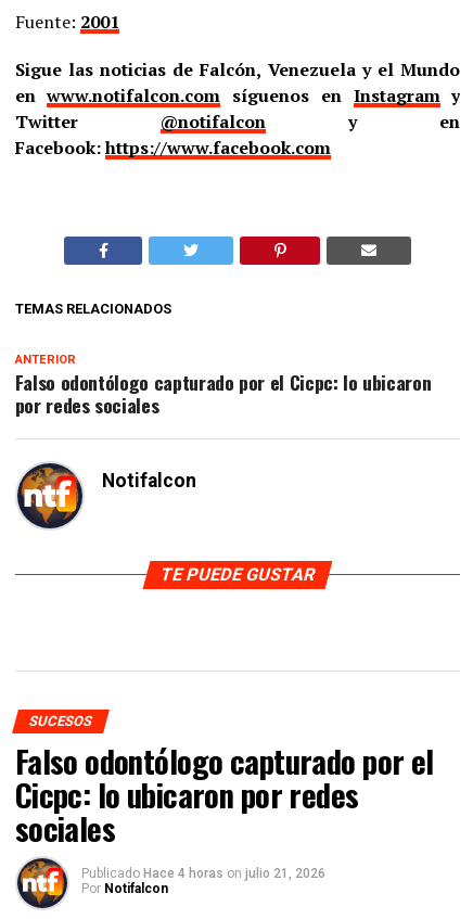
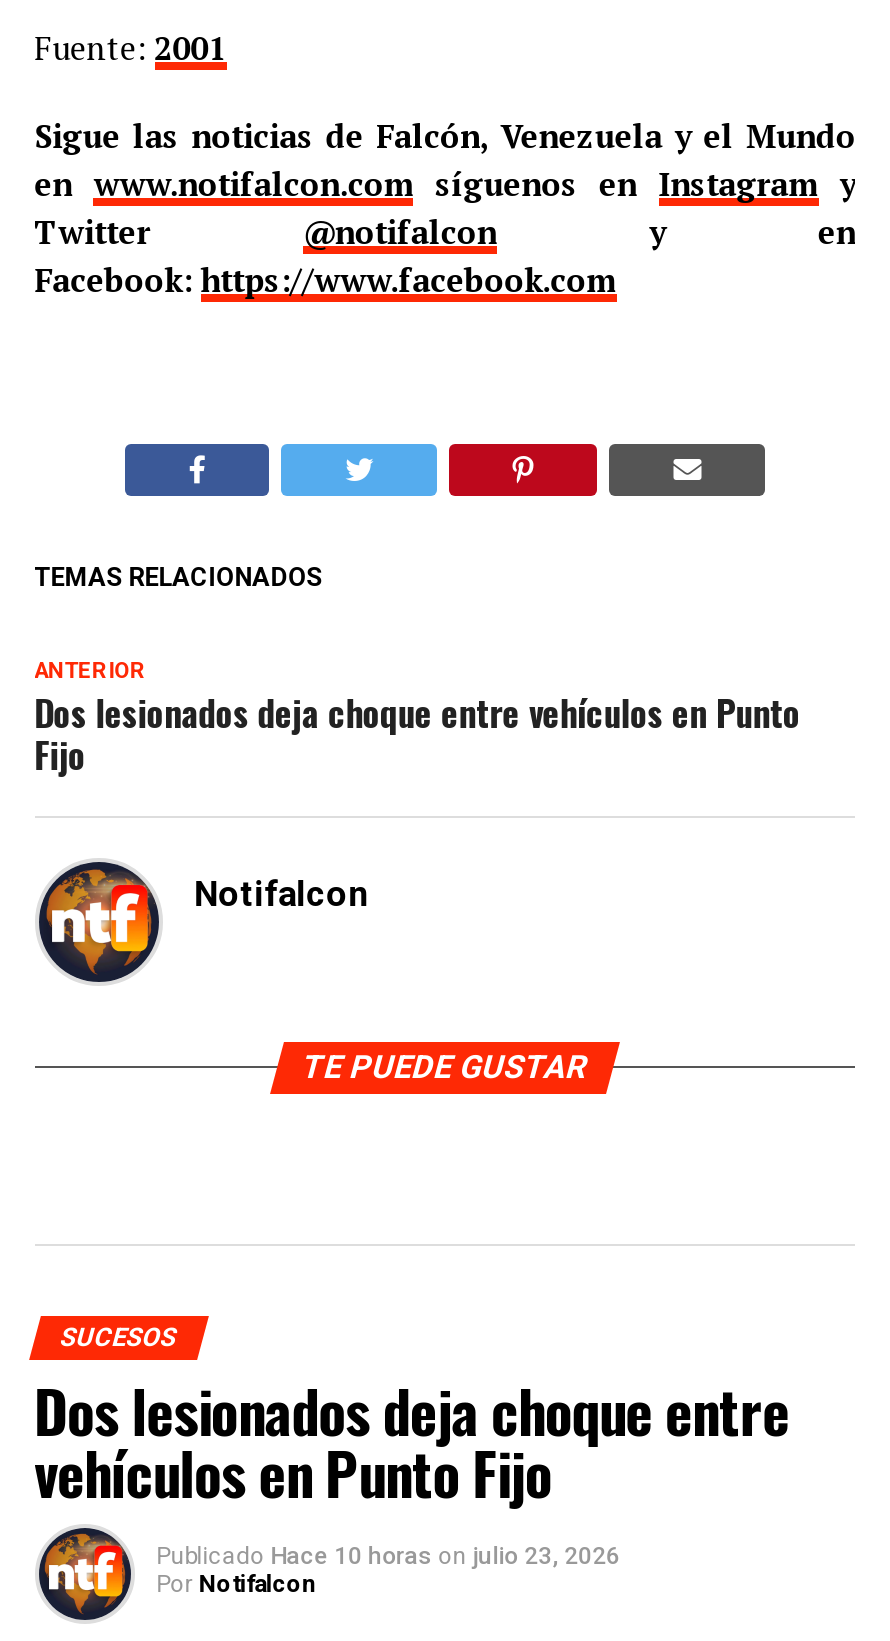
[15,368,431,419] Falso odontólogo capturado por el Cicpc: lo ubicaron | por redes sociales -> [34,686,800,780] Dos lesionados deja choque entre vehículos en Punto | Fijo
[15,738,434,881] Falso odontólogo capturado por el | Cicpc: lo ubicaron por redes | sociales | Publicado Hace 4 horas on julio 21, 2026 -> [34,1368,789,1570] Dos lesionados deja choque entre | vehículos en Punto Fijo | Publicado Hace 10 horas on julio 23, 2026

